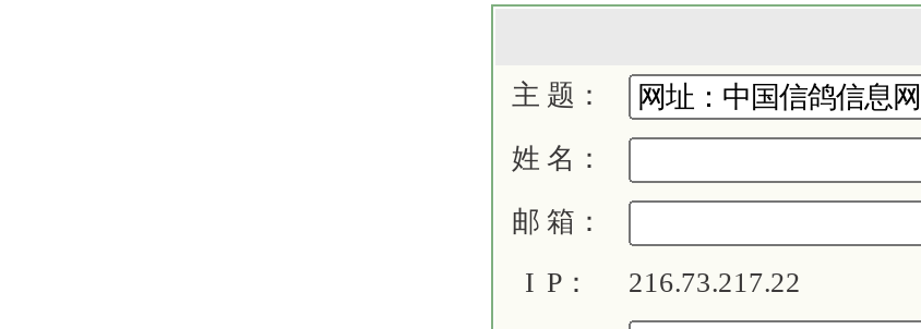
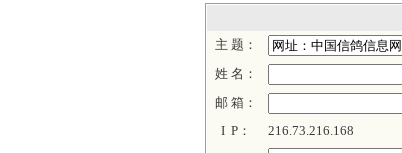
[525,266,801,298] I P： 216.73.217.22 -> [220,123,354,138] I P： 216.73.216.168

